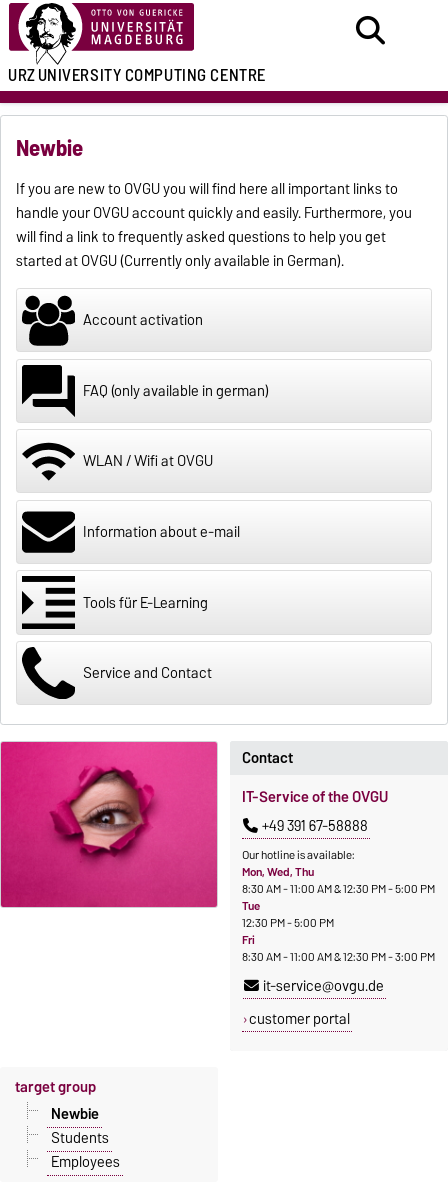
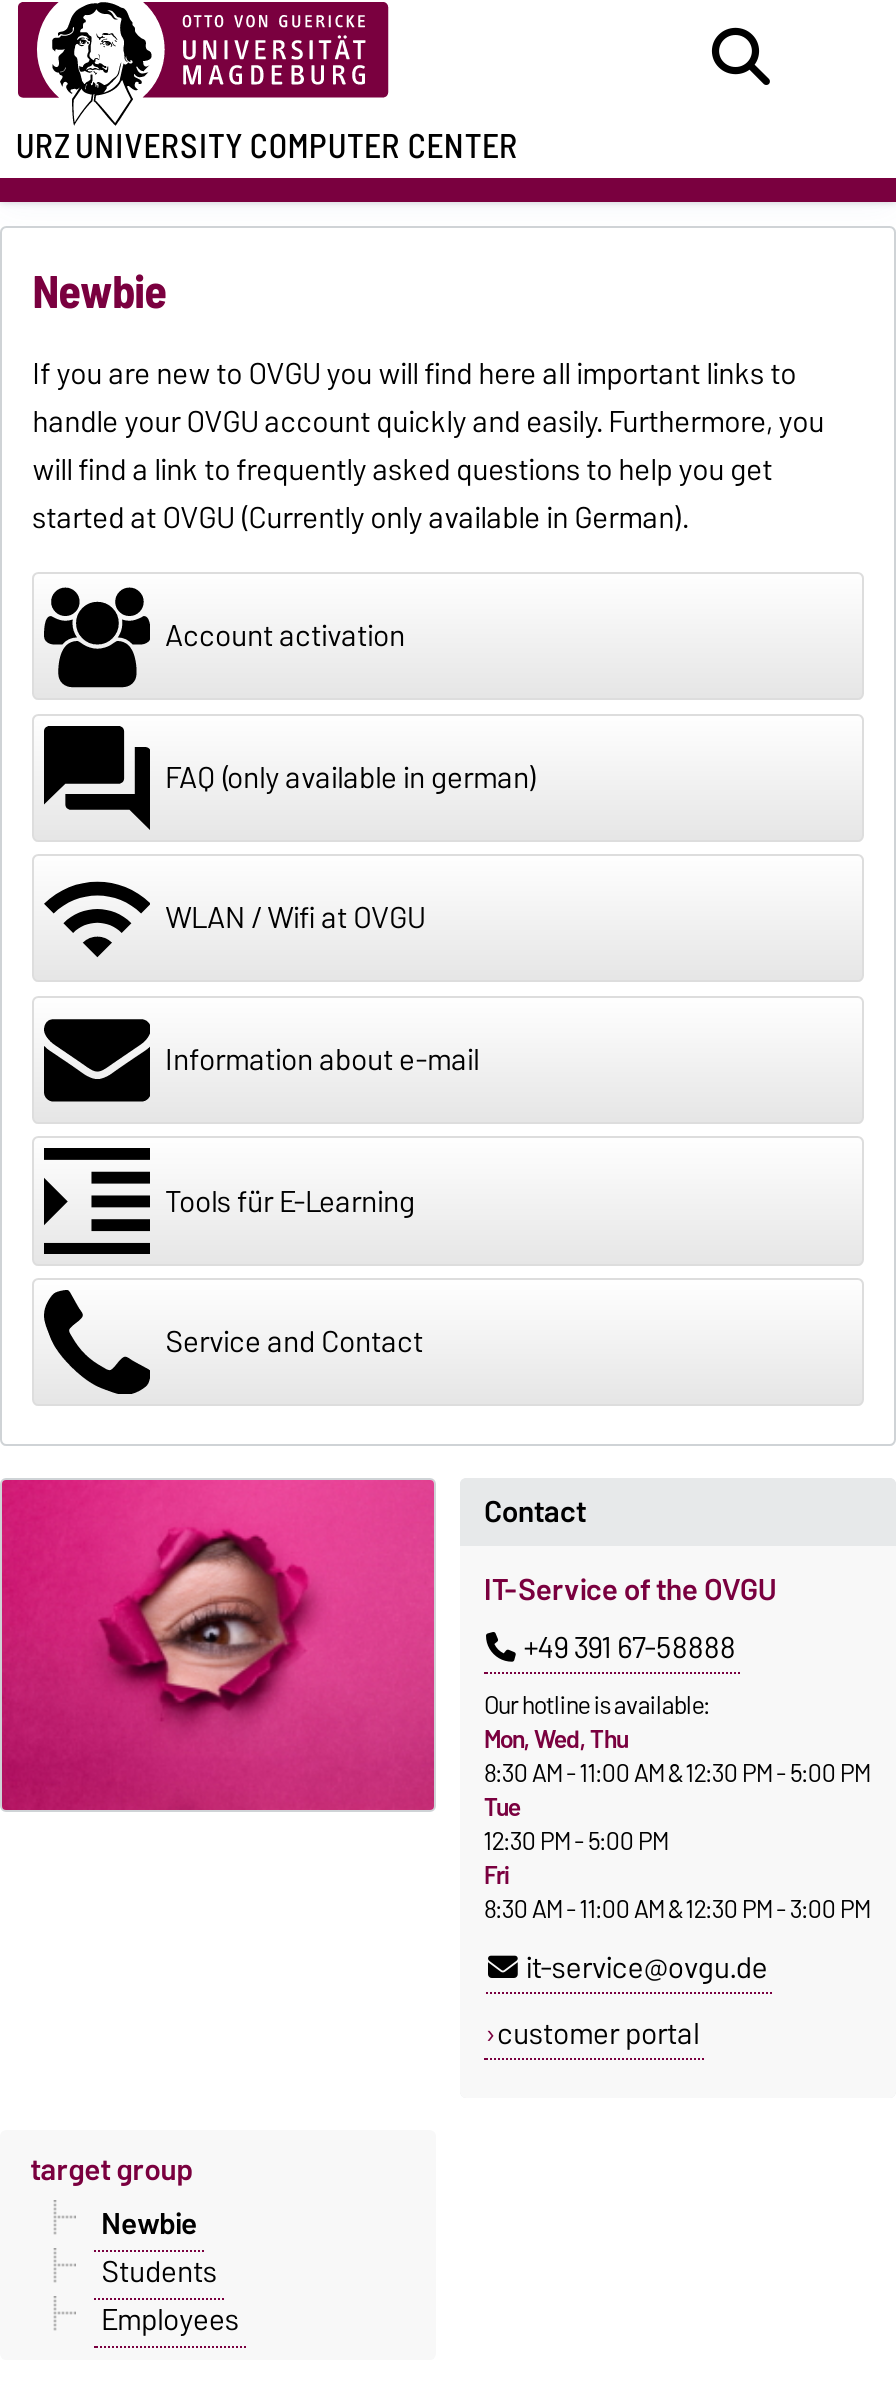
[8,61,266,89] URZ UNIVERSITY COMPUTING CENTRE -> [16,118,518,174] URZ UNIVERSITY COMPUTER CENTER

